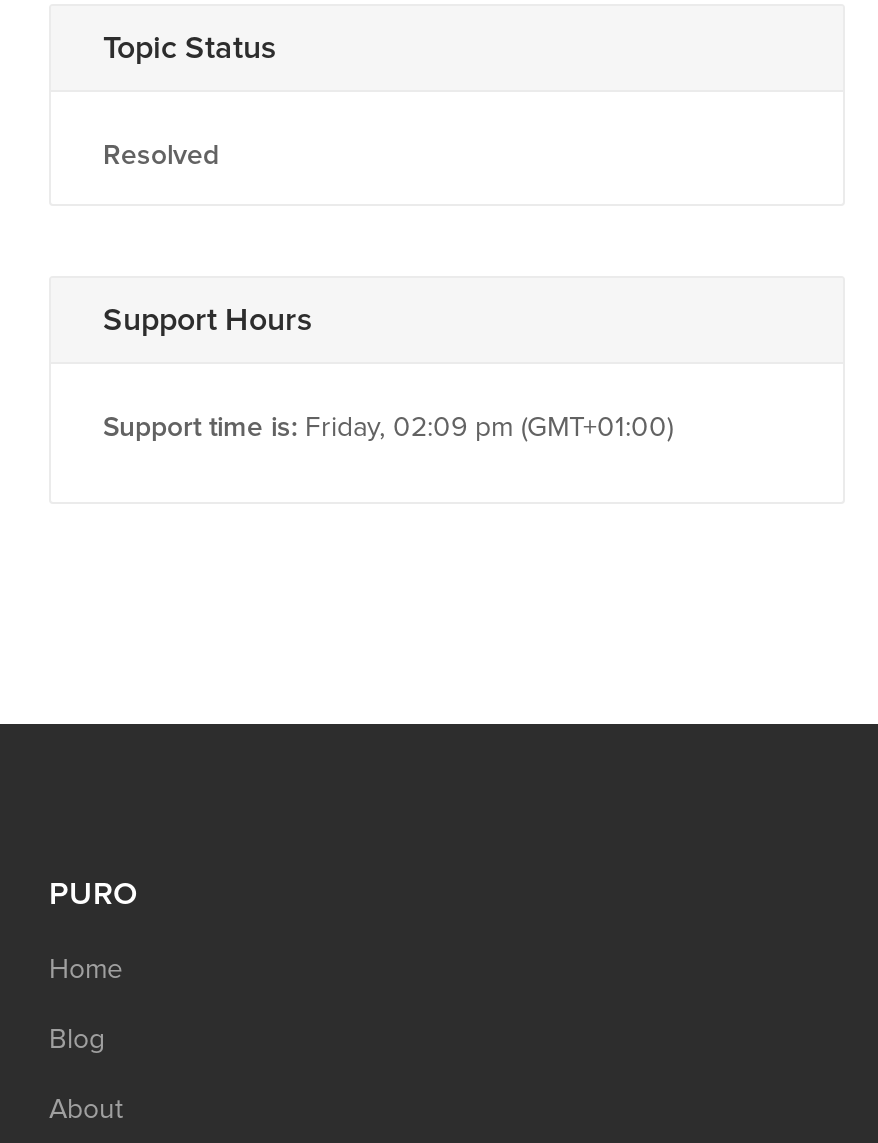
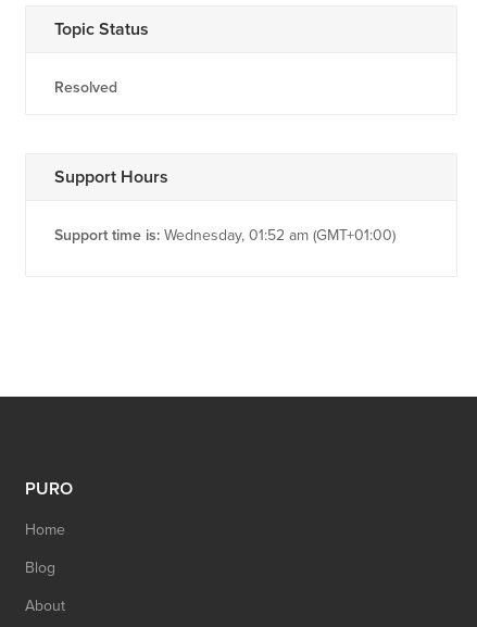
[103,409,673,443] Support time is: Friday, 02:09 pm (GMT+01:00) -> [54,225,396,244] Support time is: Wednesday, 01:52 am (GMT+01:00)

